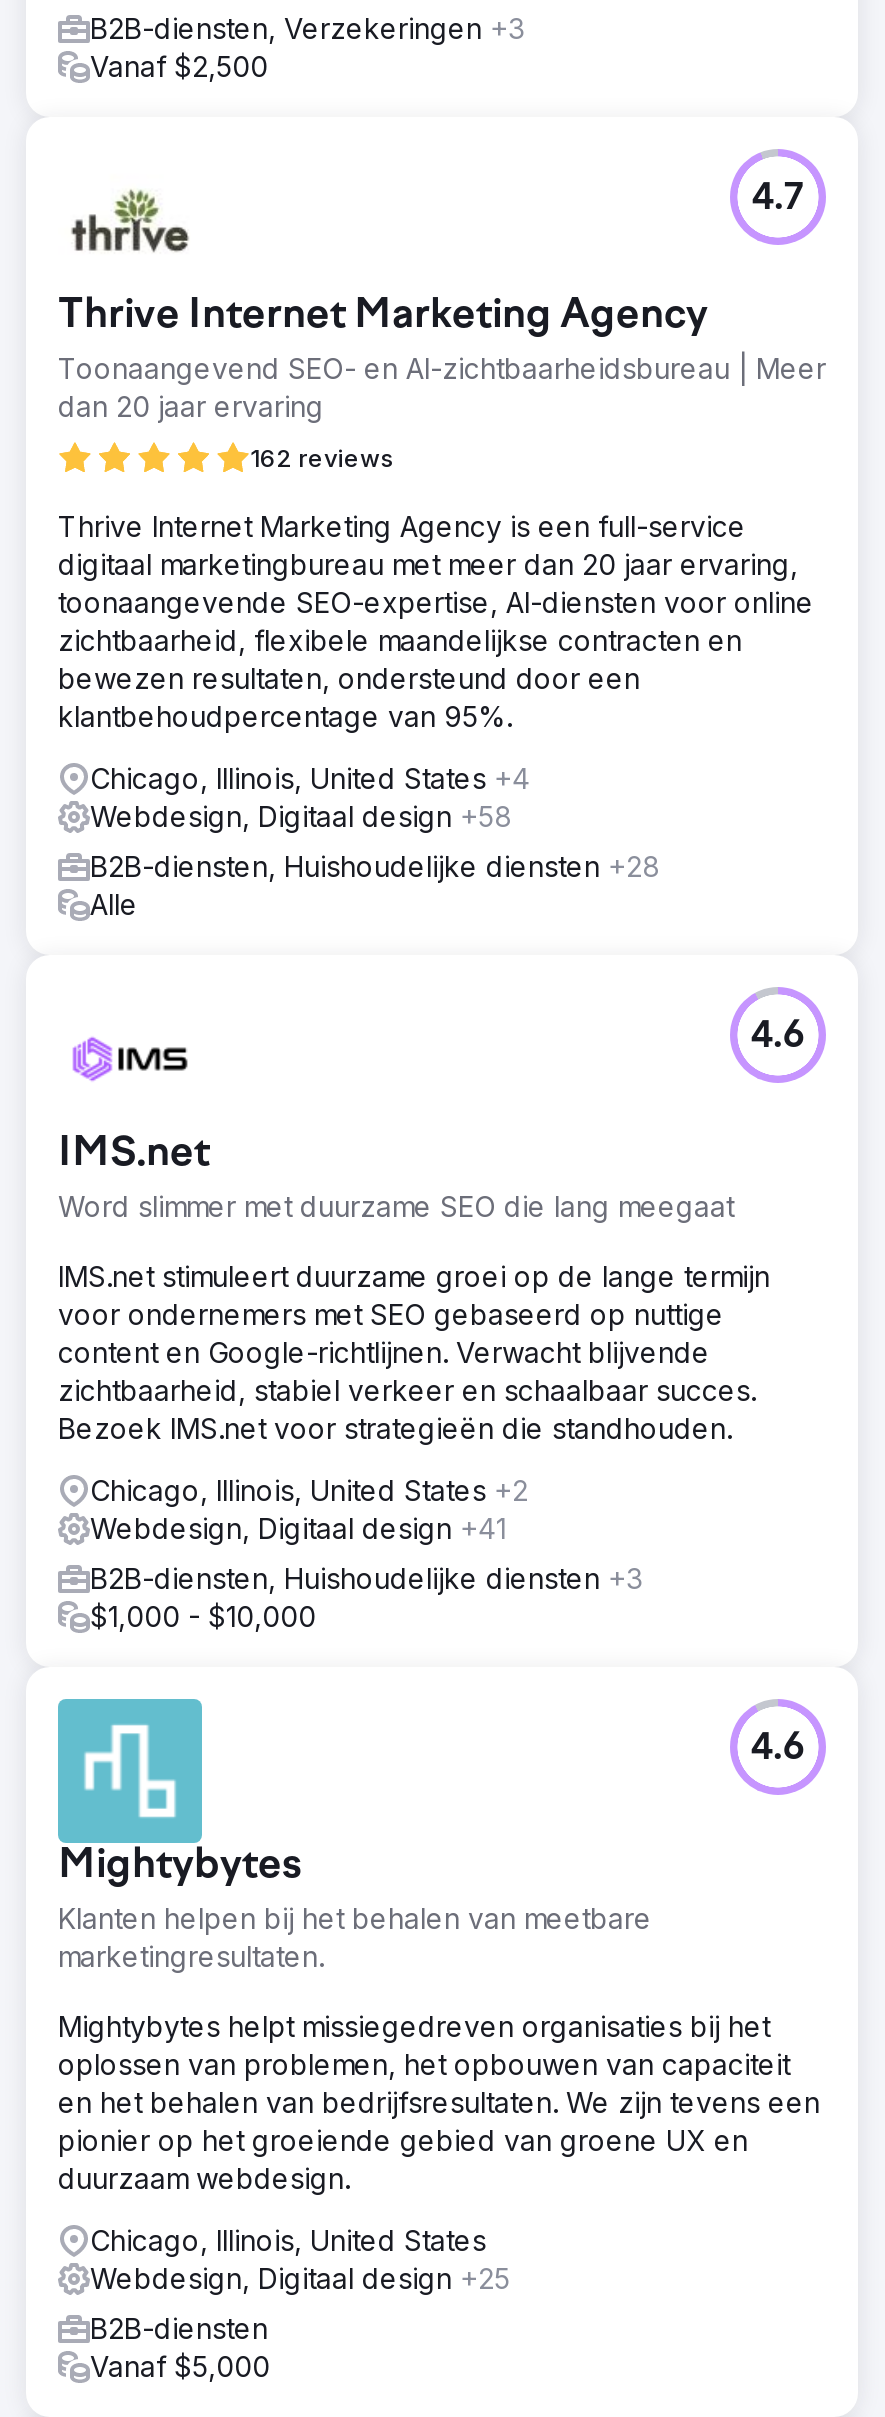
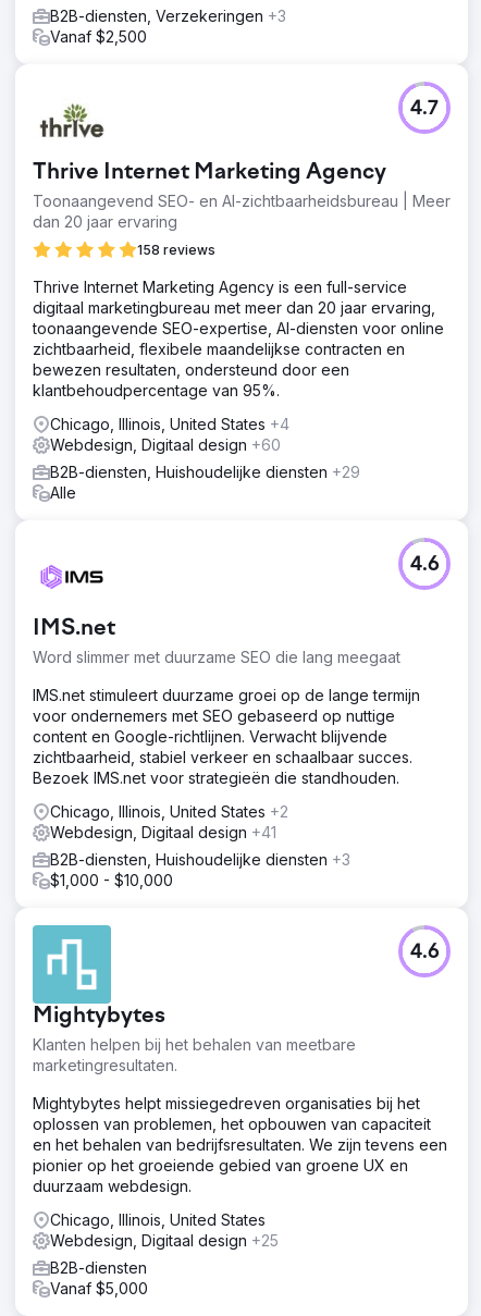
[250,442,394,472] 162 reviews -> [137,241,215,258] 158 reviews
[90,798,512,832] Webdesign, Digitaal design +58 -> [50,435,281,453] Webdesign, Digitaal design +60
[90,848,660,882] B2B-diensten, Huishoudelijke diensten +28 -> [50,462,360,481] B2B-diensten, Huishoudelijke diensten +29

